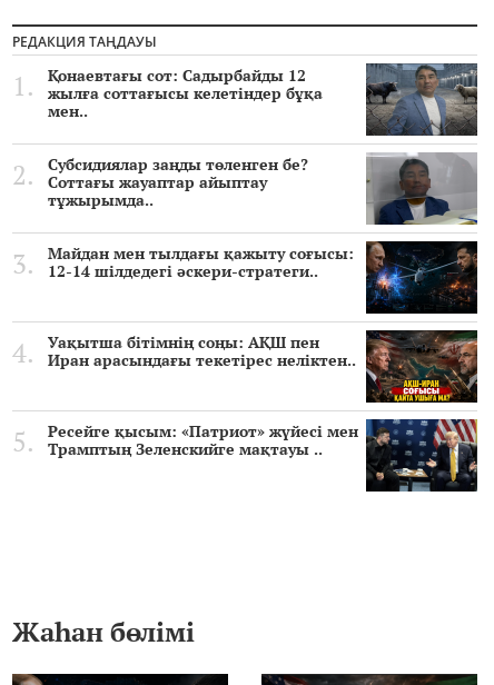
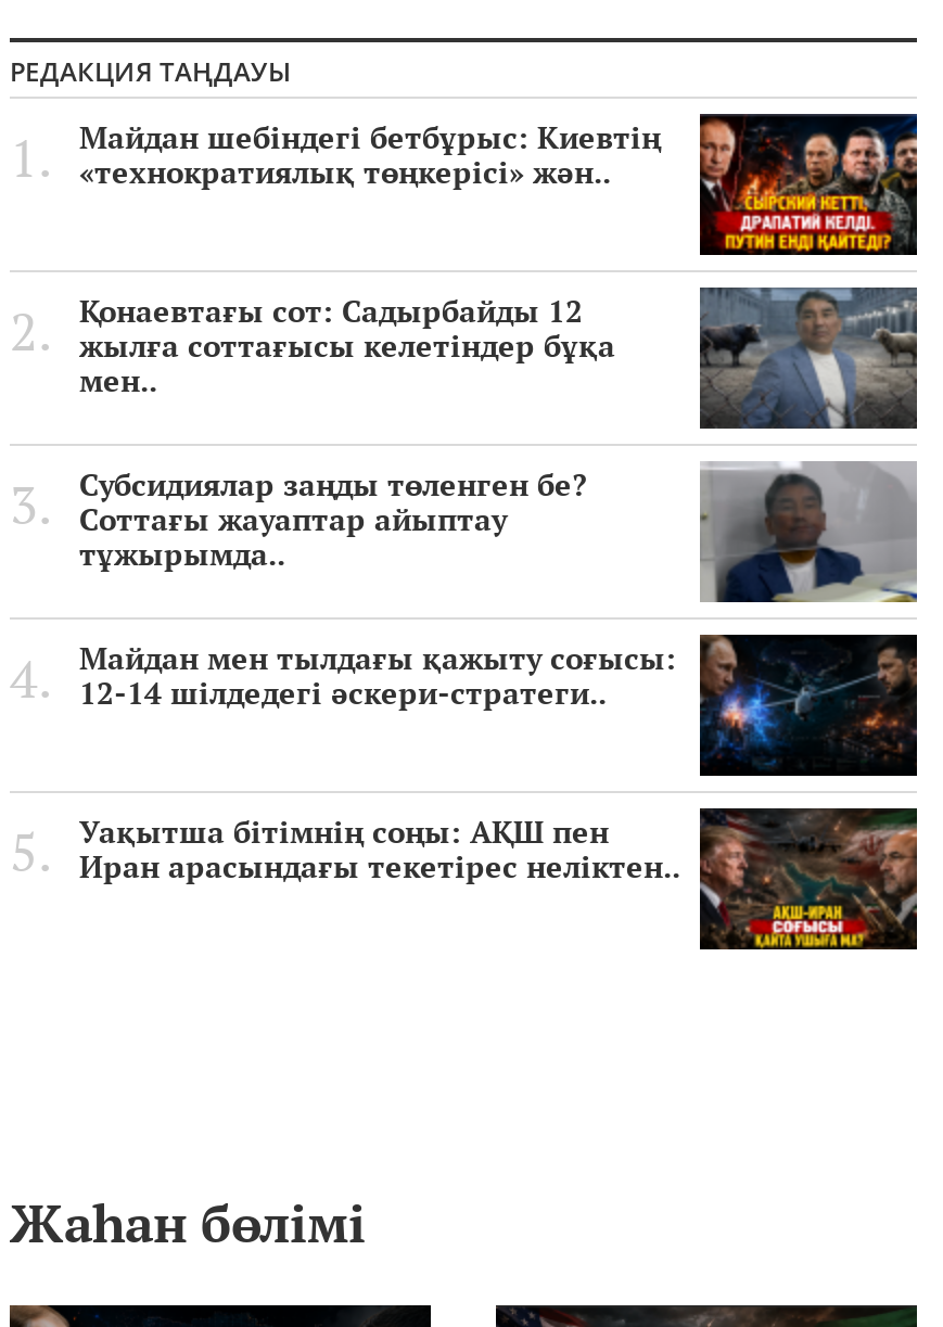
none -> [79,114,917,255] [image] | Майдан шебіндегі бетбұрыс: Киевтің | «технократиялық төңкерісі» жән..
moved [48,62,480,370] -> [79,285,921,886]: [image] | Қонаевтағы сот: Садырбайды 12 | жылға соттағысы келетіндер бұқа | ... | Уақытша бітімнің соңы: АҚШ пен | Иран арасындағы текетірес неліктен..
[48,418,478,493] [image] | Ресейге қысым: «Патриот» жүйесі мен | Трамптың Зеленскийге мақтауы .. -> none

